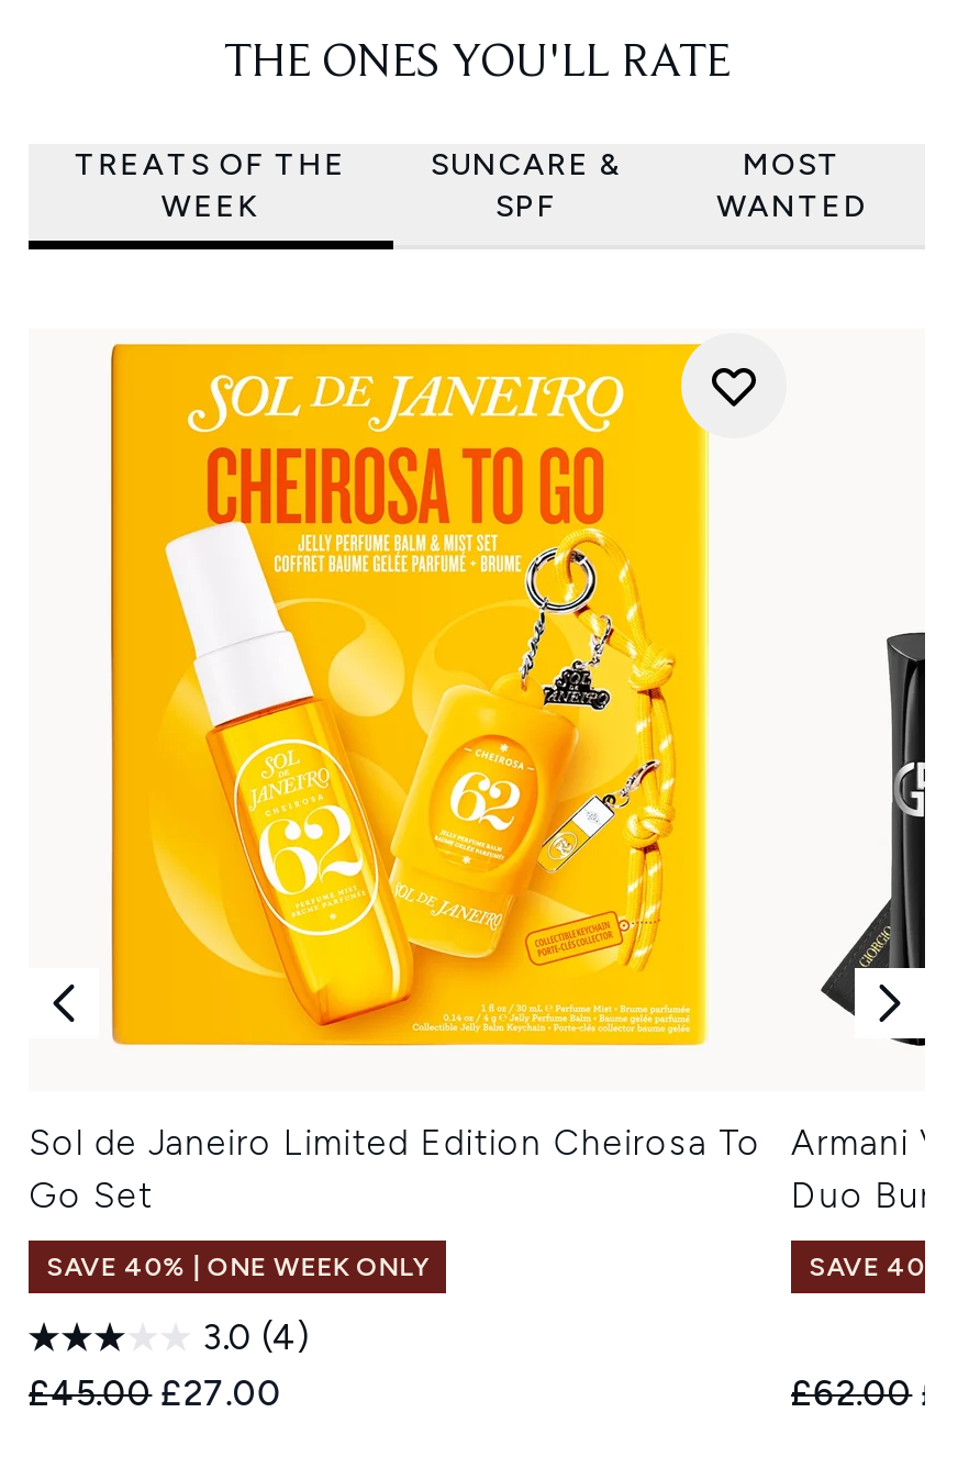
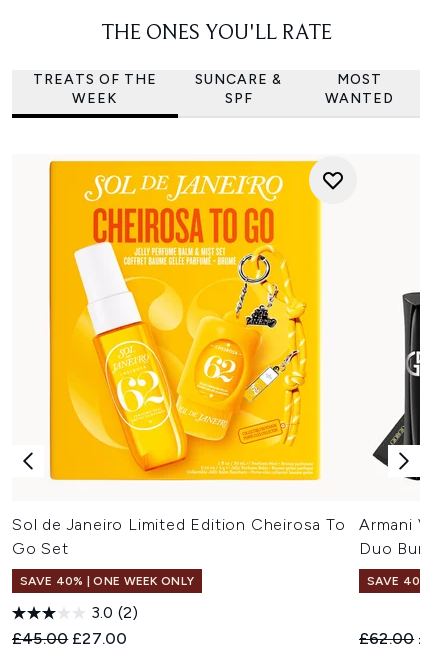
[202,1315,310,1357] 3.0 (4) -> [91,603,138,622] 3.0 (2)

